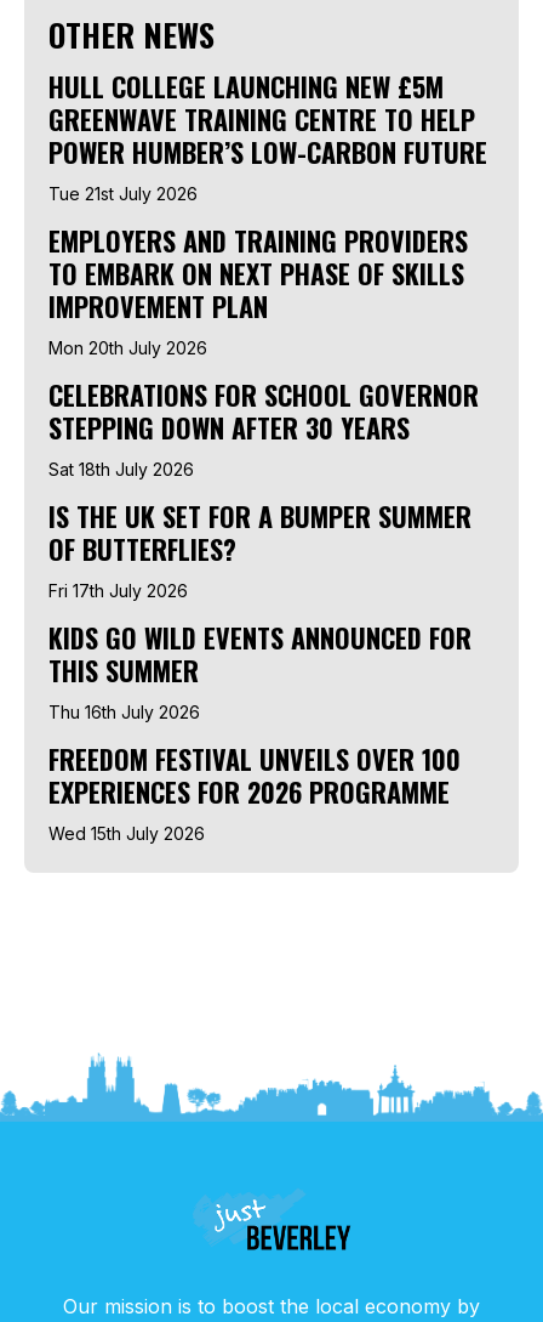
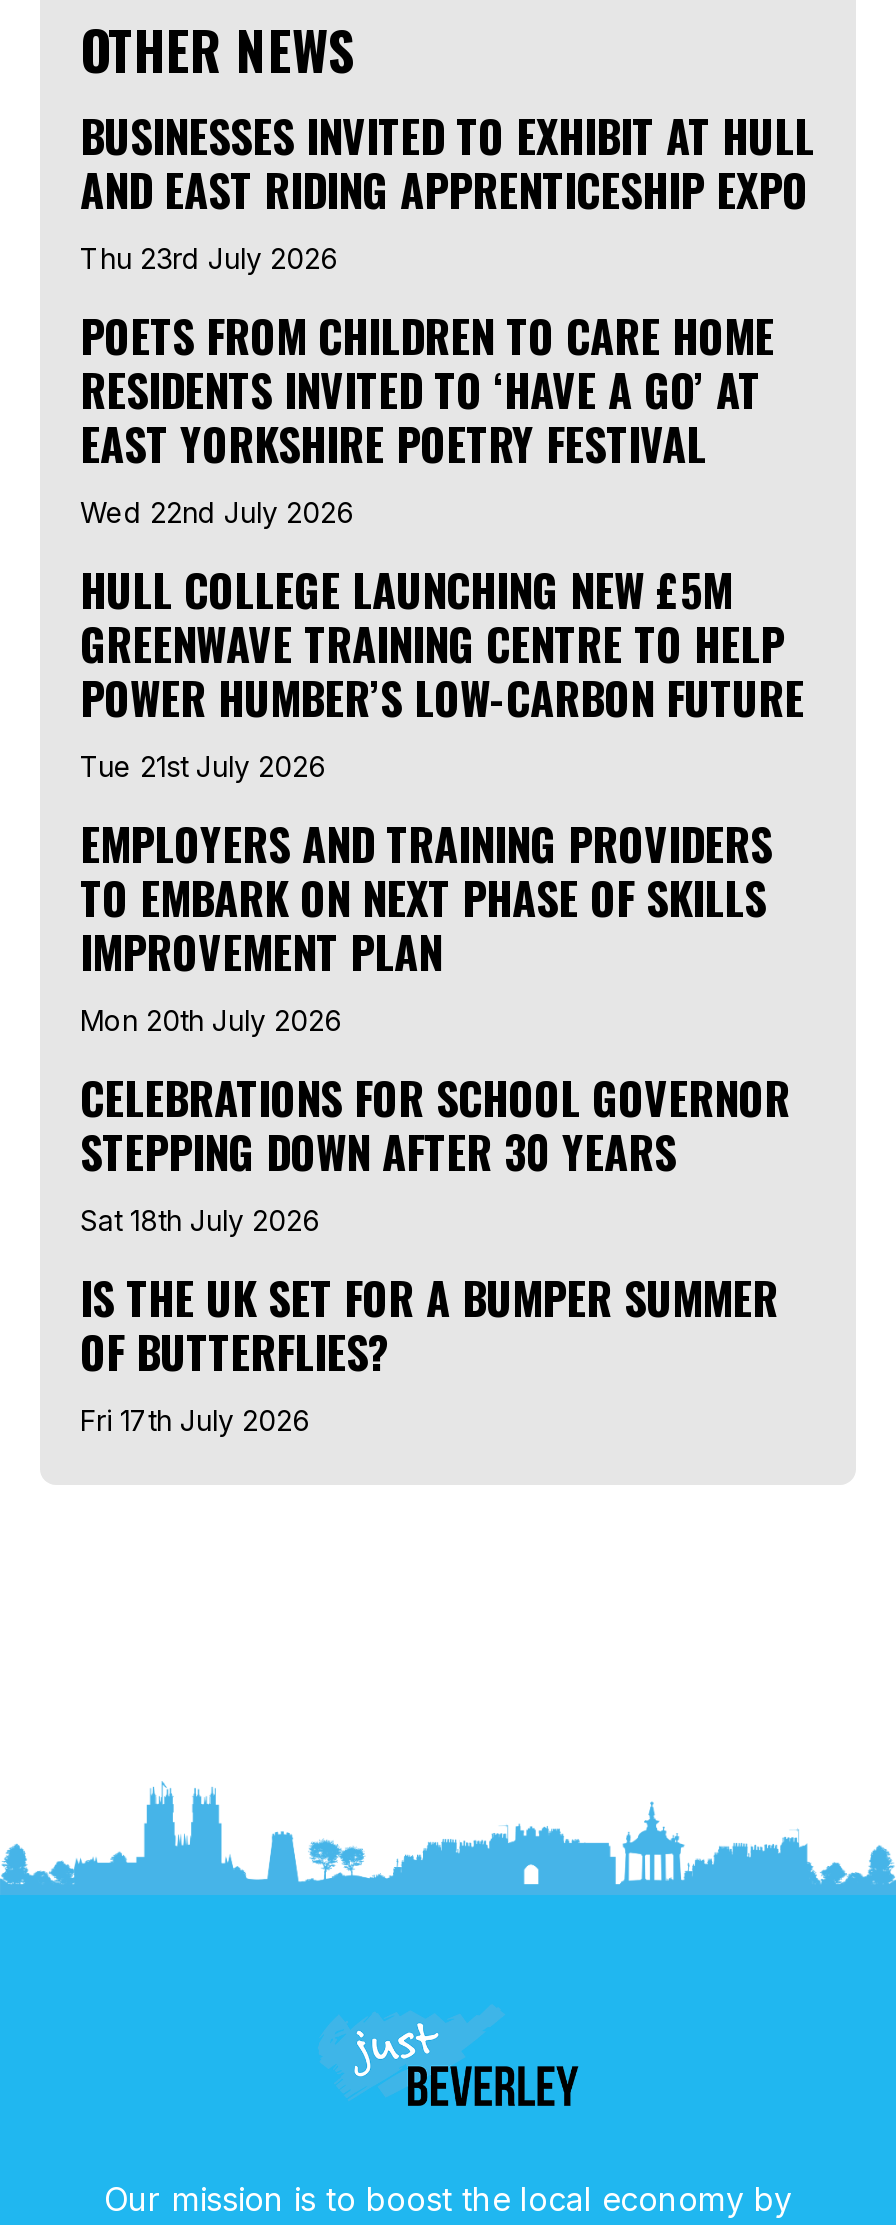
none -> [80,103,814,529] BUSINESSES INVITED TO EXHIBIT AT HULL | AND EAST RIDING APPRENTICESHIP EXPO | Thu 23rd July 2026 | POETS FROM CHILDREN TO CARE HOME | RESIDENTS INVITED TO ‘HAVE A GO’ AT | EAST YORKSHIRE POETRY FESTIVAL | Wed 22nd July 2026
moved [48,67,487,601] -> [80,557,804,1437]: HULL COLLEGE LAUNCHING NEW £5M | GREENWAVE TRAINING CENTRE TO HELP | POWER HUMBER’S LOW-CARBON FUTURE | ... | OF BUTTERFLIES? | Fri 17th July 2026
[48,618,471,844] KIDS GO WILD EVENTS ANNOUNCED FOR | THIS SUMMER | Thu 16th July 2026 | FREEDOM FESTIVAL UNVEILS OVER 100 | EXPERIENCES FOR 2026 PROGRAMME | Wed 15th July 2026 -> none

